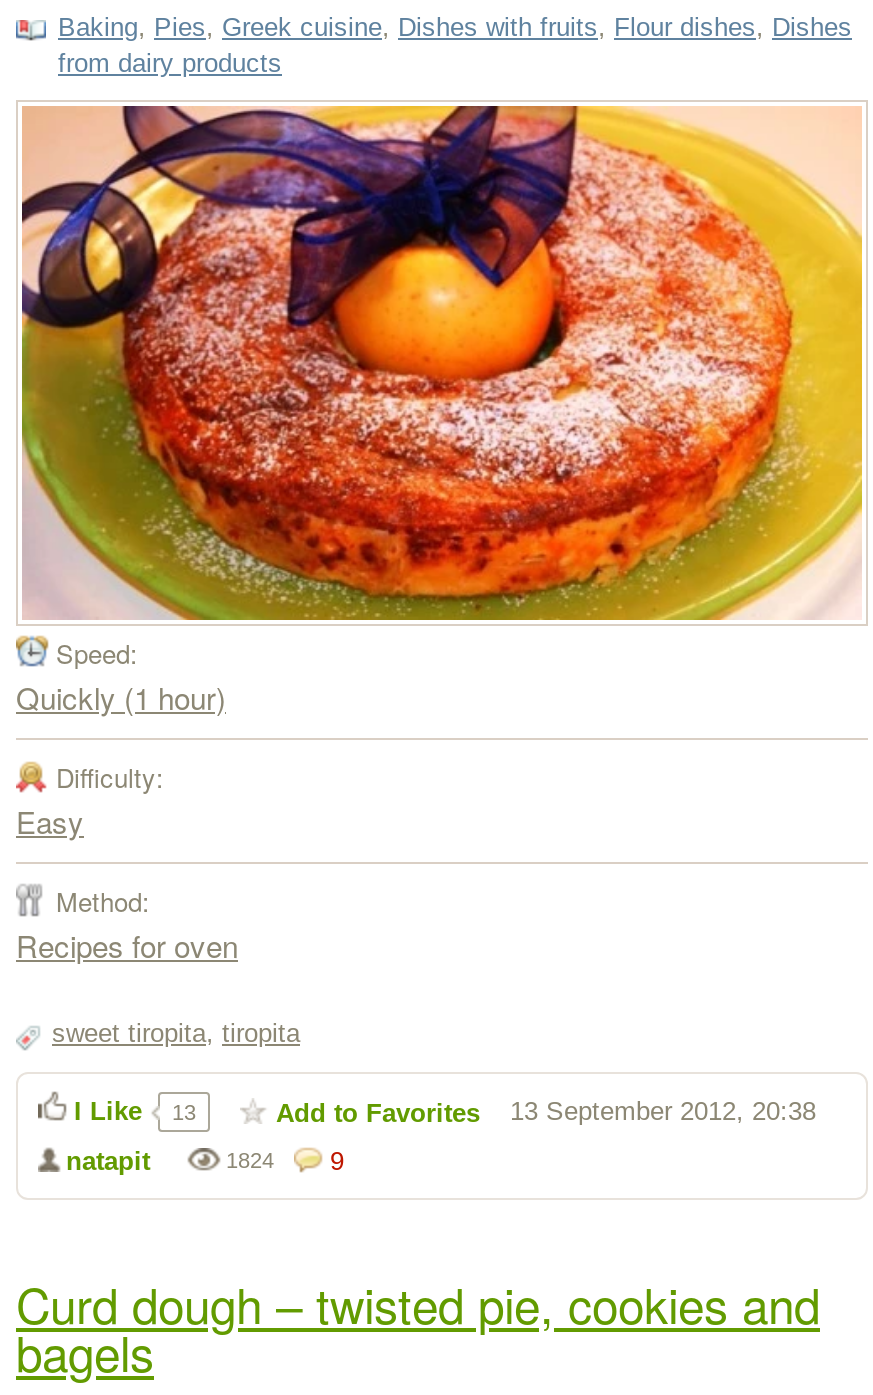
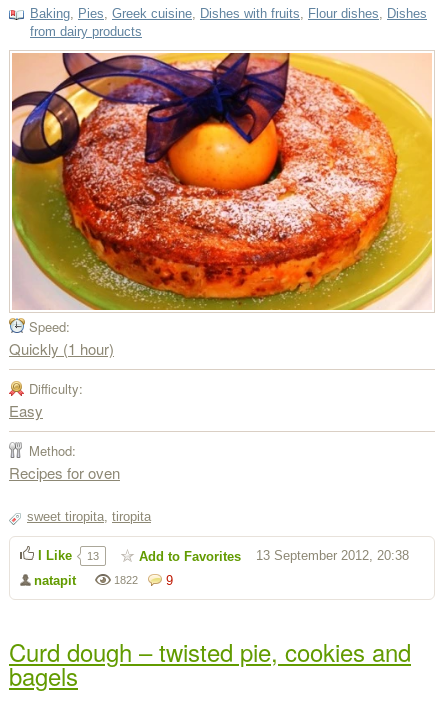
[226,1148,274,1172] 1824 -> [114,574,138,586] 1822

